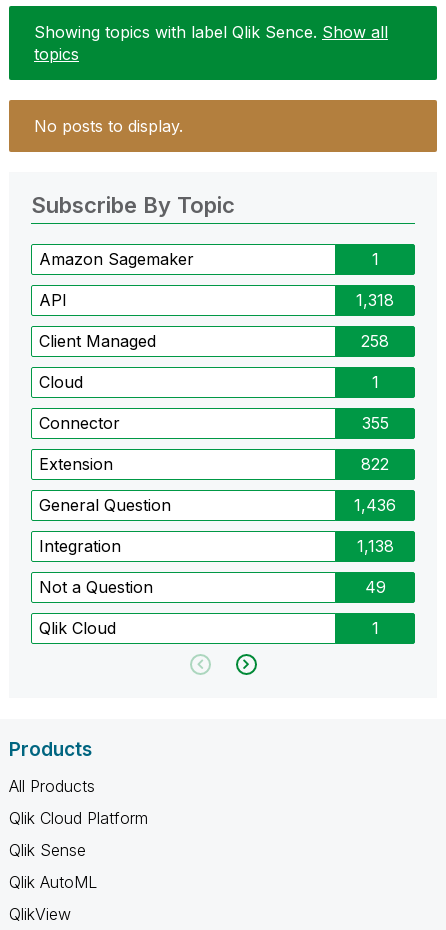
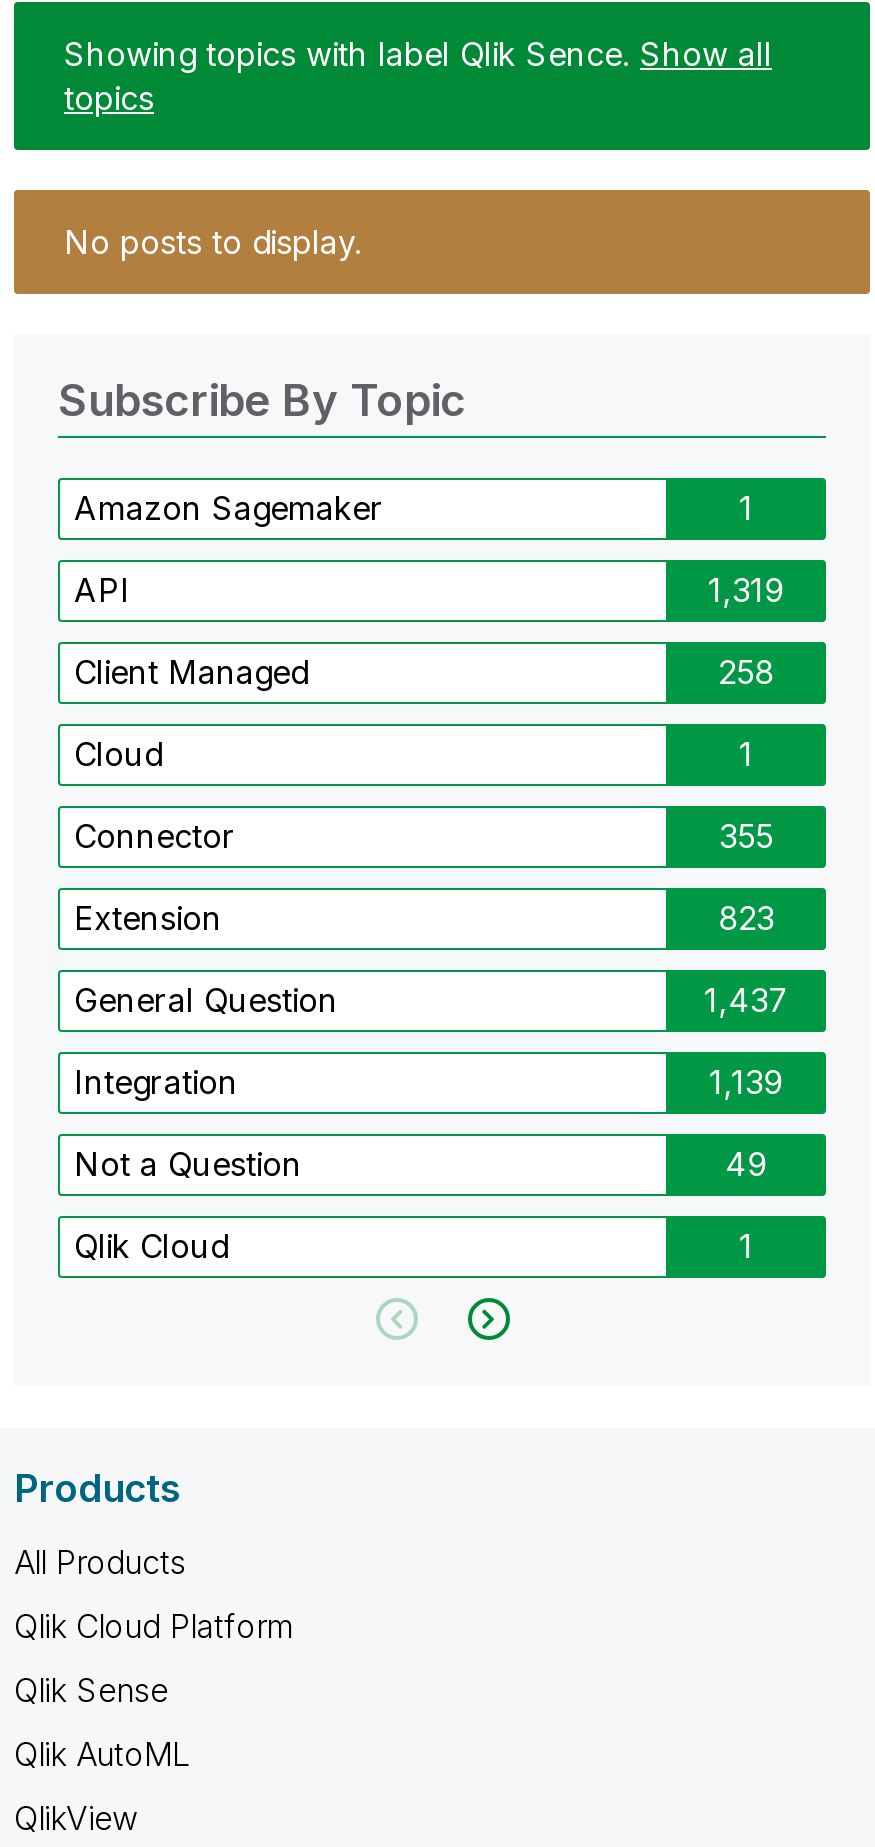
[356,289,394,309] 1,318 -> [708,569,784,609] 1,319
[361,453,389,473] 822 -> [718,897,774,937] 823
[354,494,396,514] 1,436 -> [704,979,788,1019] 1,437
[357,535,394,555] 1,138 -> [709,1061,783,1101] 1,139

